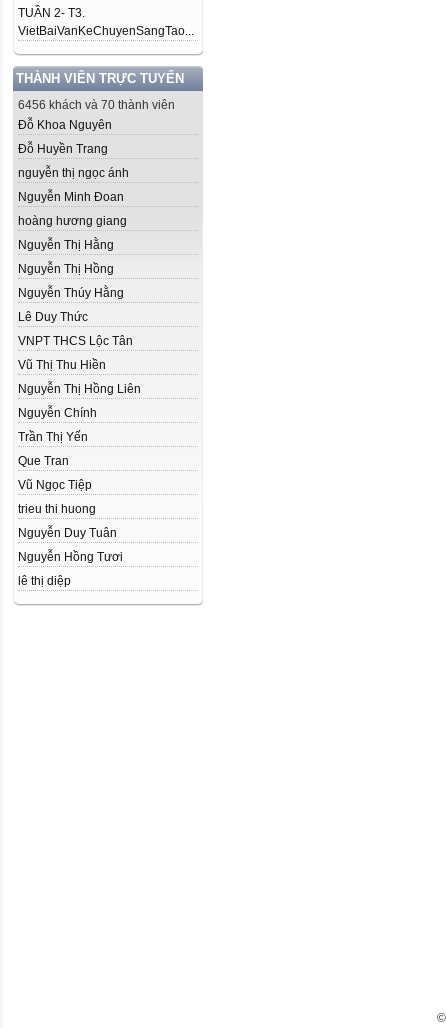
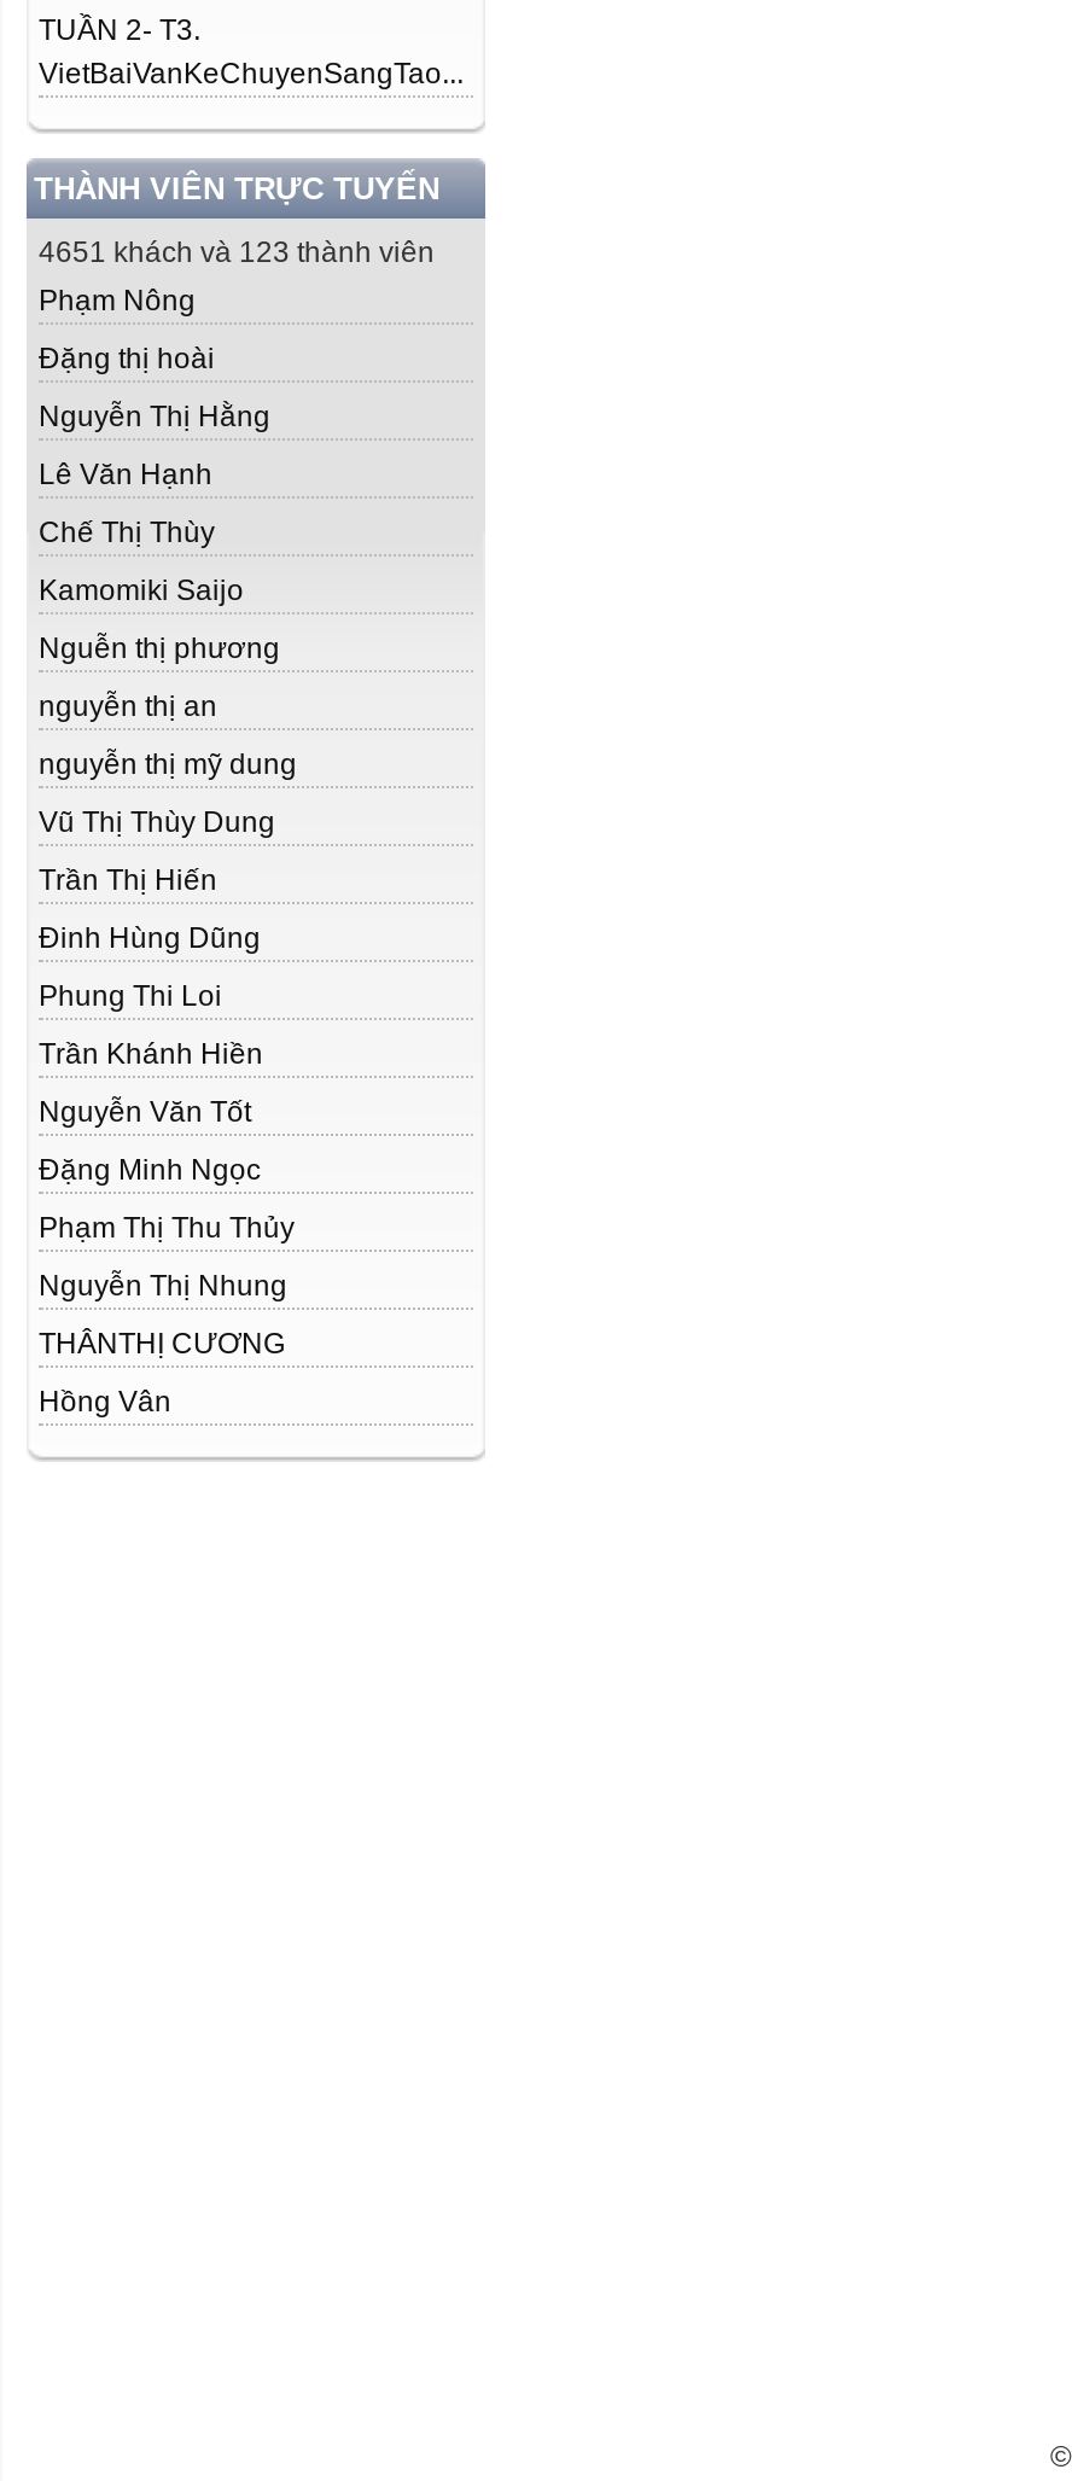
[18,98,175,228] 6456 khách và 70 thành viên | Đỗ Khoa Nguyên | Đỗ Huyền Trang | nguyễn thị ngọc ánh | Nguyễn Minh Đoan | hoàng hương giang -> [39,235,435,375] 4651 khách và 123 thành viên | Phạm Nông | Đặng thị hoài
moved [18,238,114,252] -> [39,400,270,433]: Nguyễn Thị Hằng
[18,262,141,588] Nguyễn Thị Hồng | Nguyễn Thúy Hằng | Lê Duy Thức | VNPT THCS Lộc Tân | Vũ Thị Thu Hiền | Nguyễn Thị Hồng Liên | Nguyễn Chính | Trần Thị Yến | Que Tran | Vũ Ngọc Tiệp | trieu thi huong | Nguyễn Duy Tuân | Nguyễn Hồng Tươi | lê thị diệp -> [39,458,297,1419] Lê Văn Hạnh | Chế Thị Thùy | Kamomiki Saijo | Nguễn thị phương | nguyễn thị an | nguyễn thị mỹ dung | Vũ Thị Thùy Dung | Trần Thị Hiến | Đinh Hùng Dũng | Phung Thi Loi | Trần Khánh Hiền | Nguyễn Văn Tốt | Đặng Minh Ngọc | Phạm Thị Thu Thủy | Nguyễn Thị Nhung | THÂNTHỊ CƯƠNG | Hồng Vân

